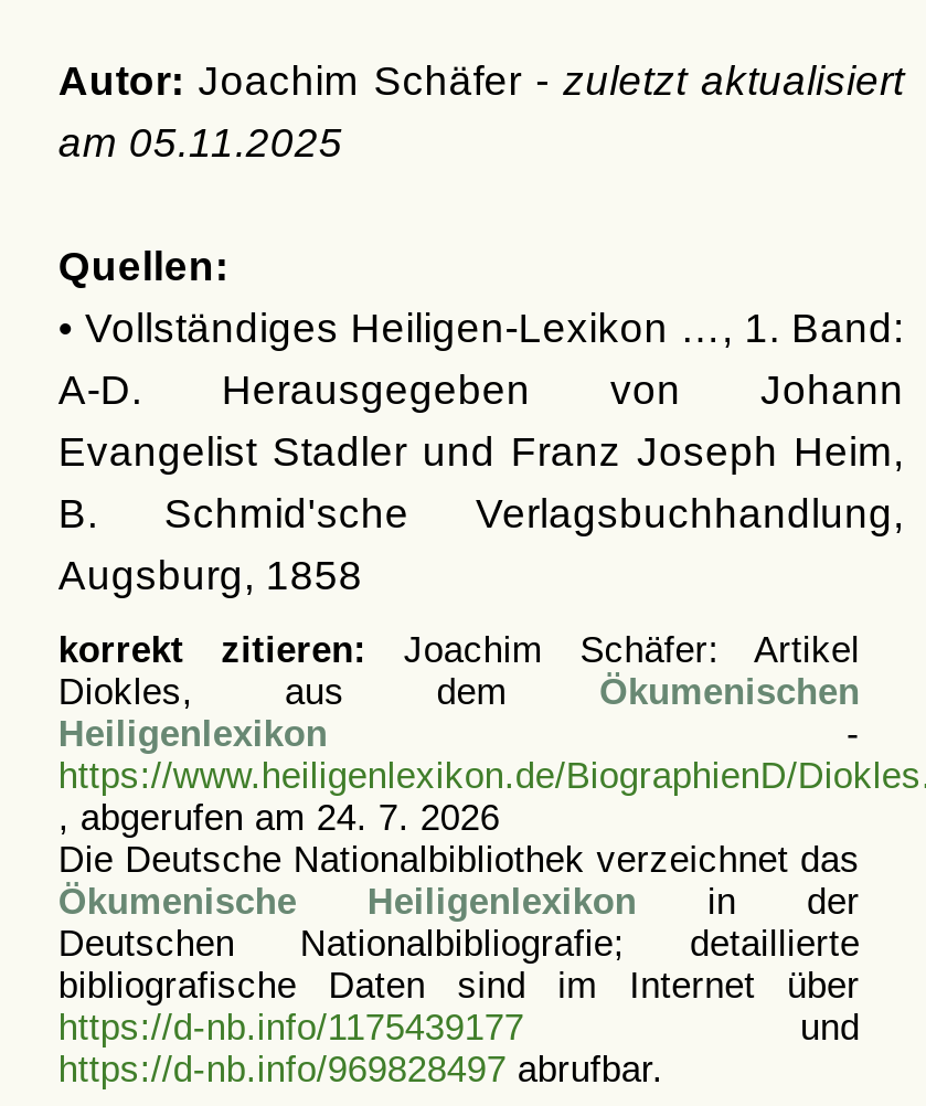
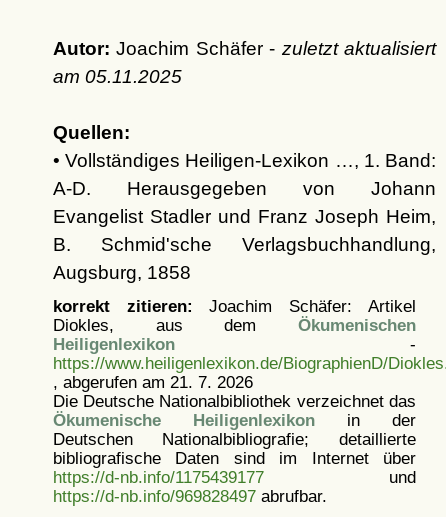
[58,797,500,837] , abgerufen am 24. 7. 2026 -> [53,373,253,391] , abgerufen am 21. 7. 2026

